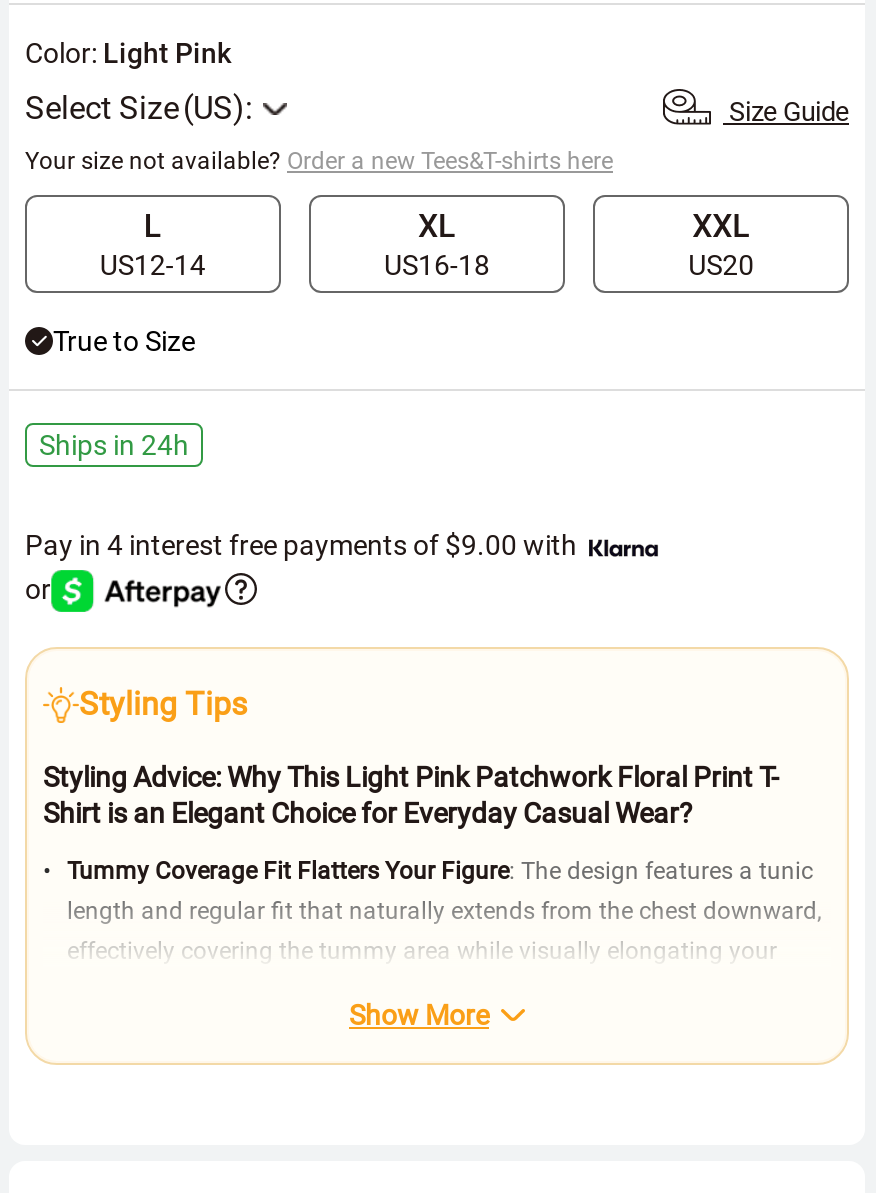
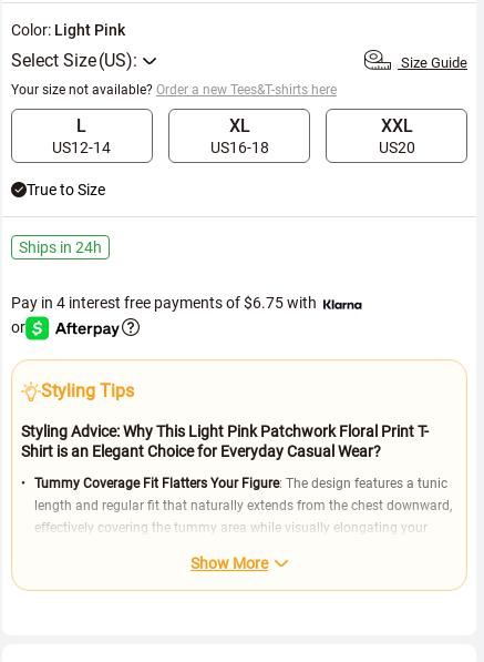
[25,529,577,561] Pay in 4 interest free payments of $9.00 with -> [11,294,317,312] Pay in 4 interest free payments of $6.75 with

